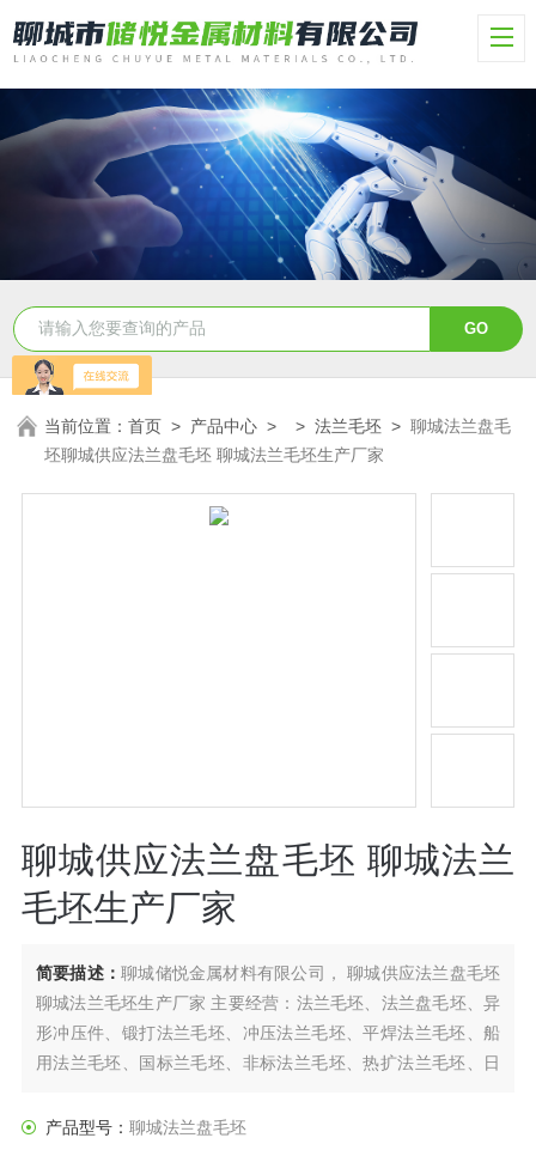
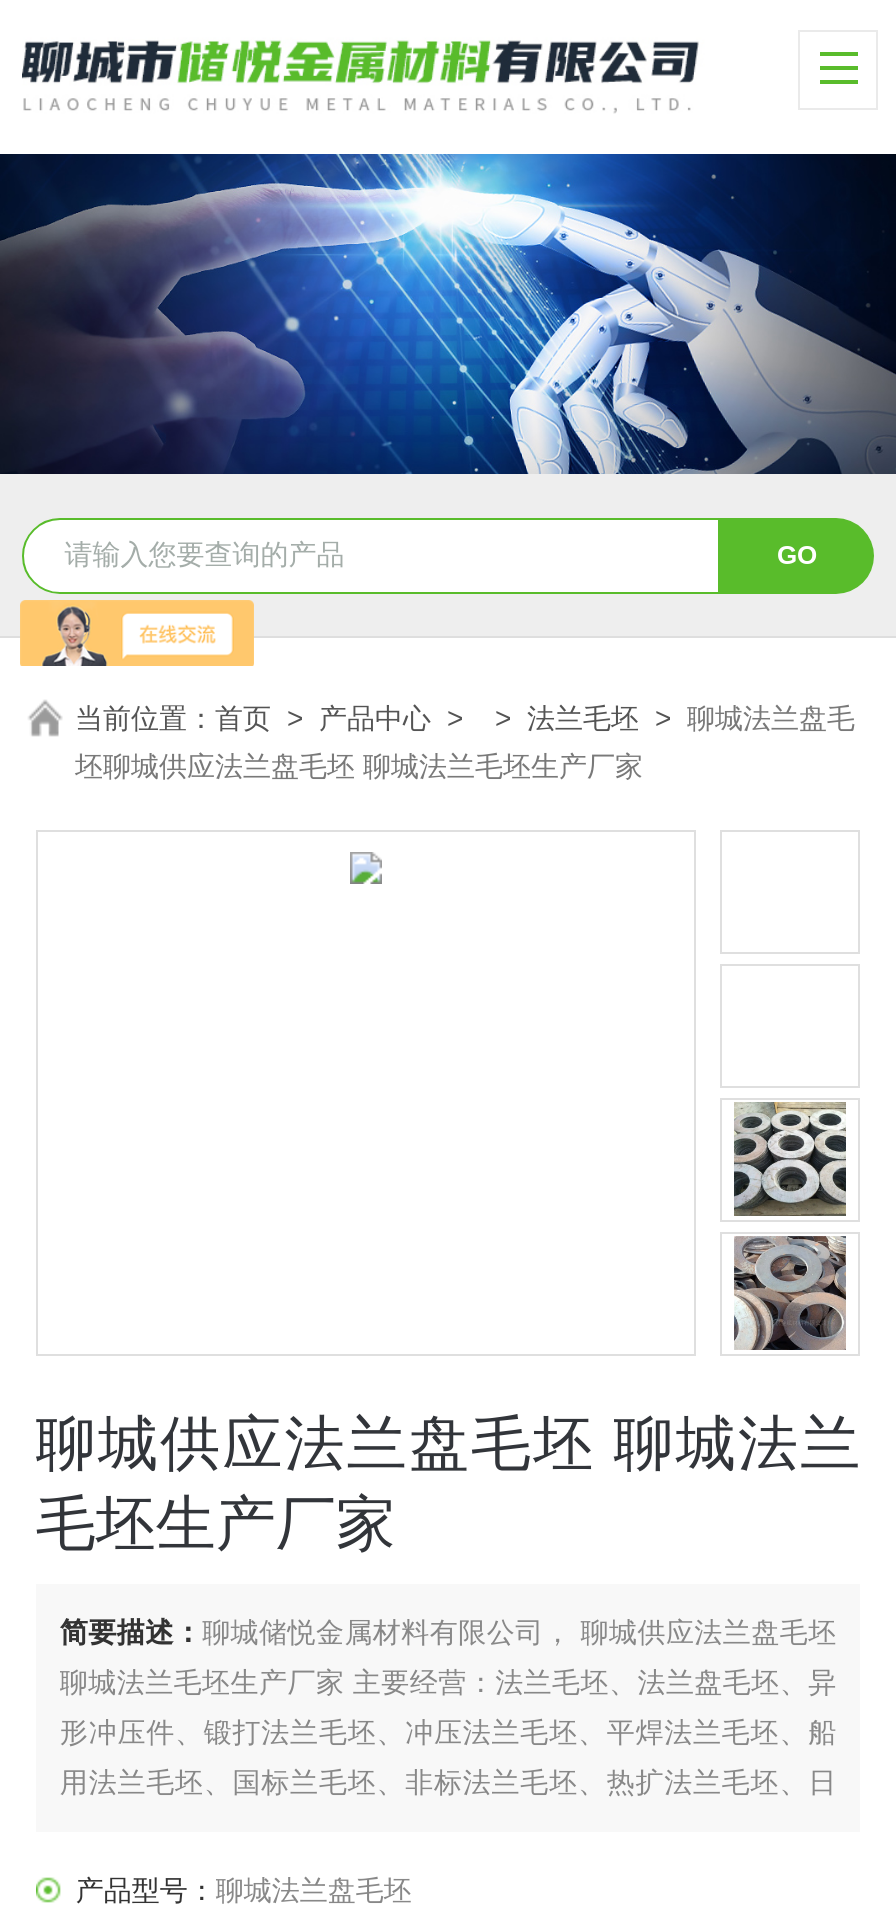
none -> [732,1100,848,1218] [image]
none -> [732,1234,848,1352] [image]

